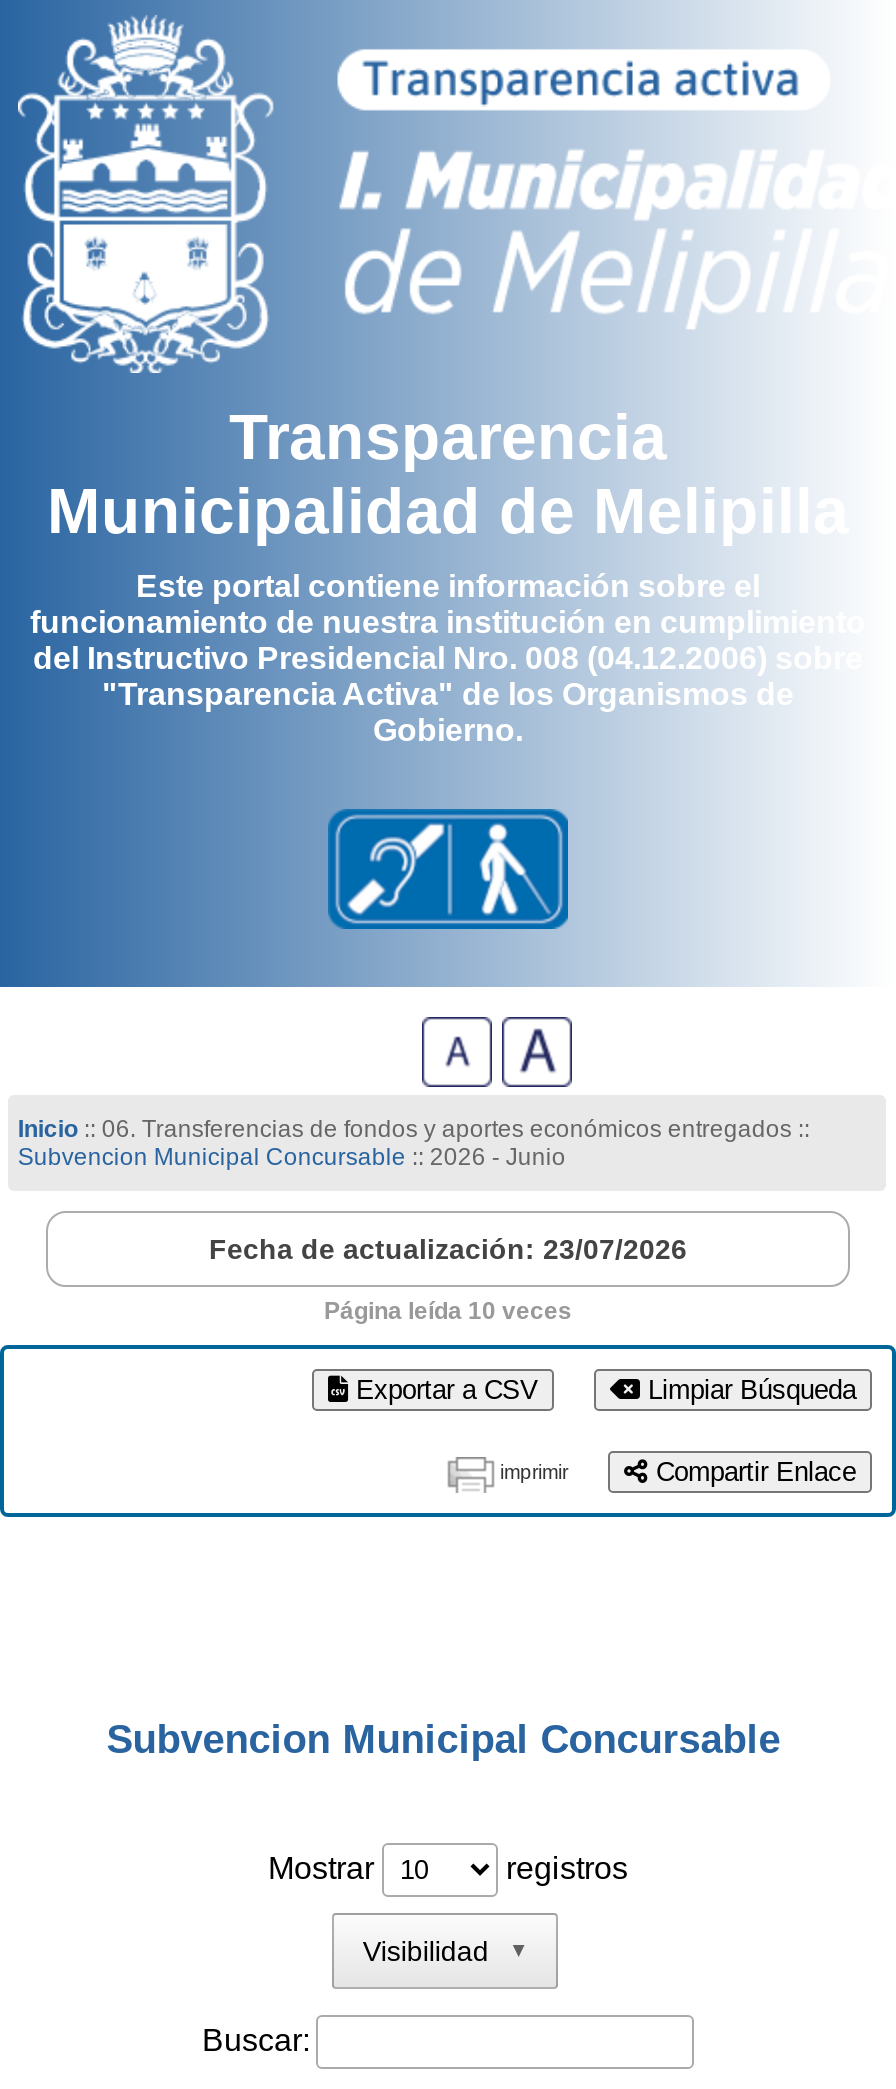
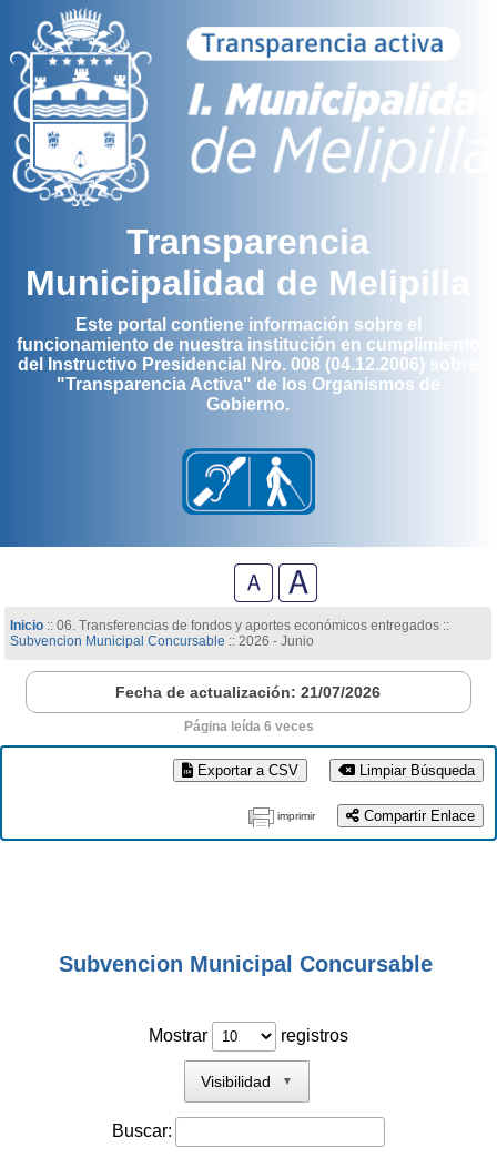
[209,1233,687,1265] Fecha de actualización: 23/07/2026 -> [116,683,381,701] Fecha de actualización: 21/07/2026
[324,1297,572,1325] Página leída 10 veces -> [184,719,313,734] Página leída 6 veces

